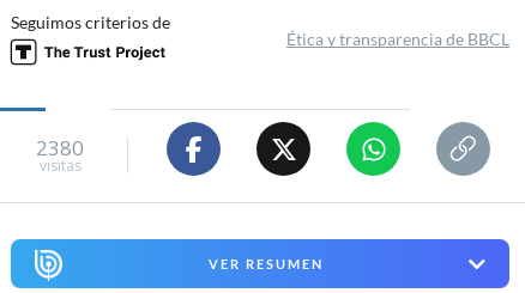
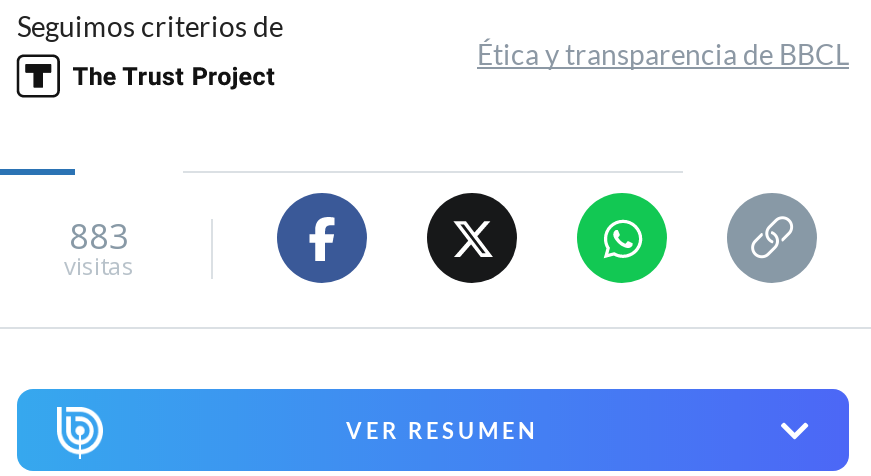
[36,134,84,161] 2380 -> [69,213,129,259] 883

